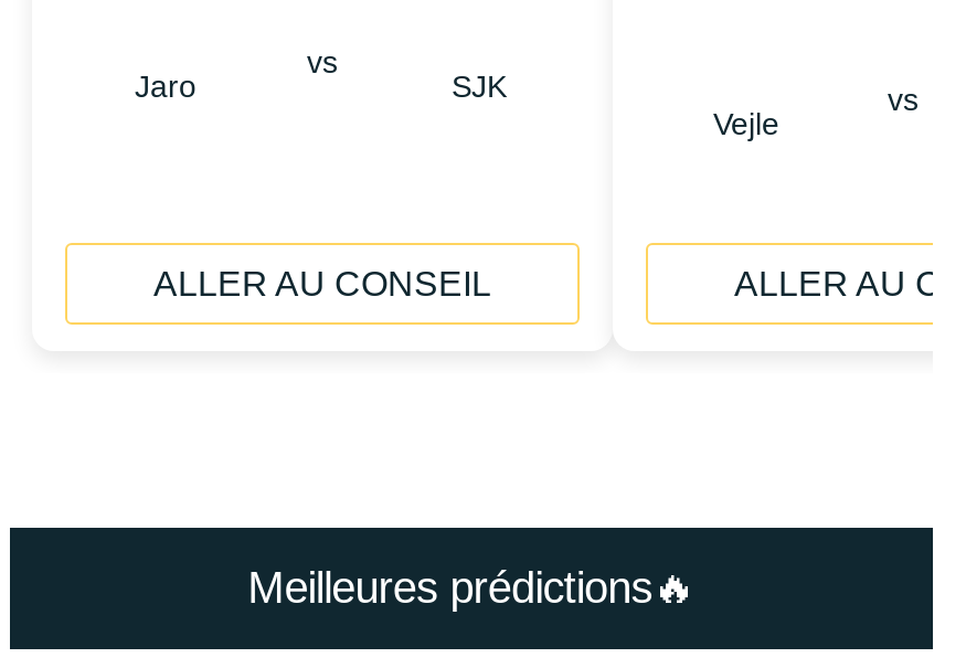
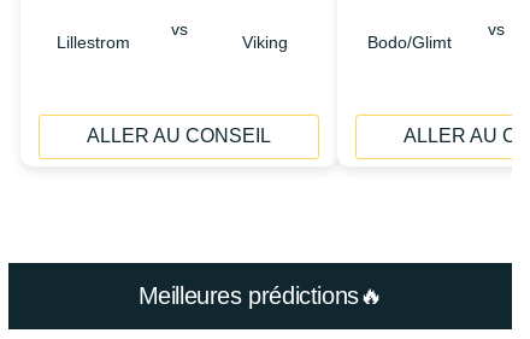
[135,67,197,103] Jaro -> [57,32,130,51] Lillestrom
[452,67,507,103] SJK -> [242,32,287,51] Viking
[713,105,779,140] Vejle -> [368,32,452,51] Bodo/Glimt

